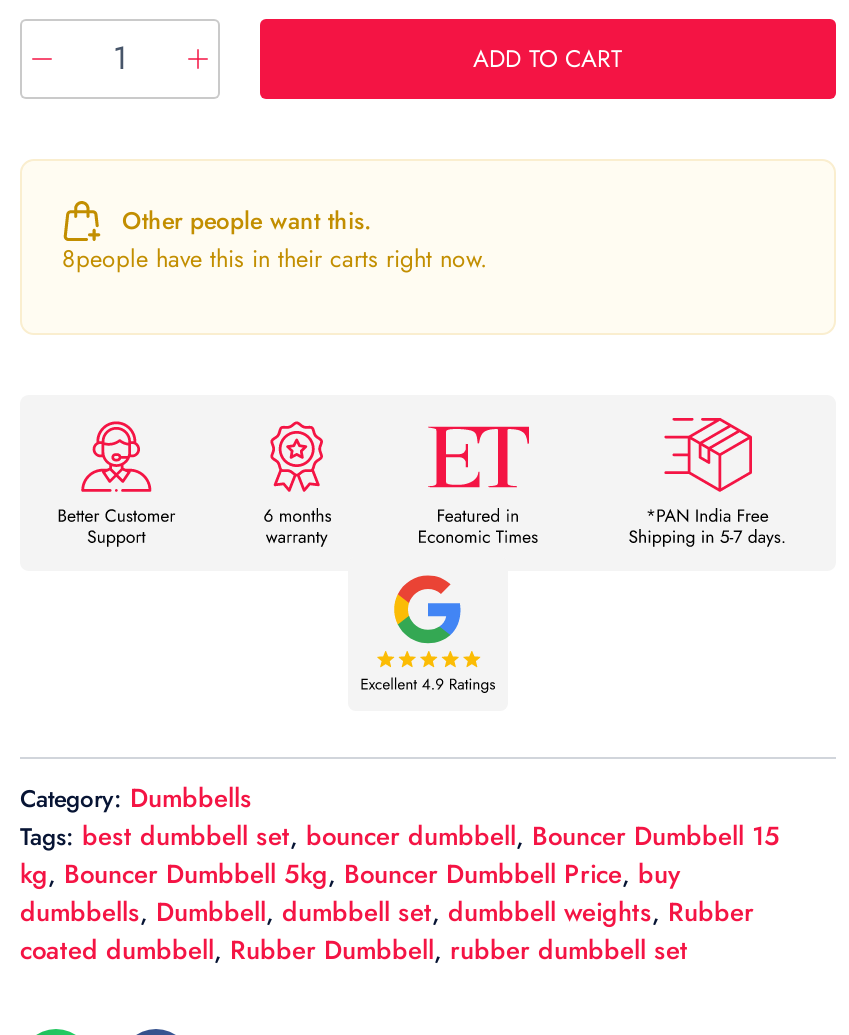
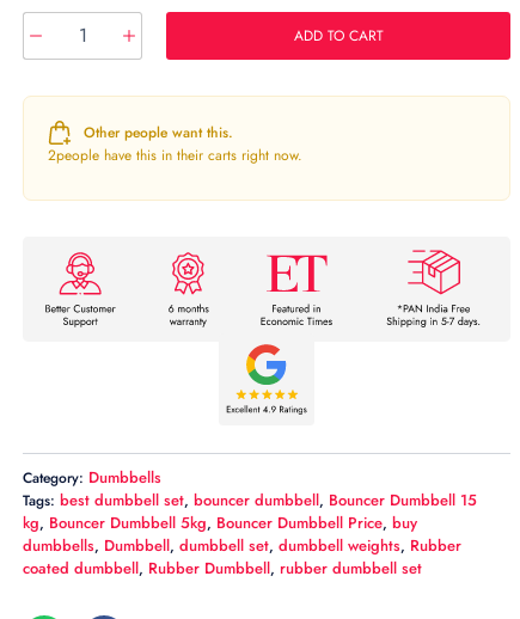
[62,241,488,277] 8people have this in their carts right now. -> [48,144,302,166] 2people have this in their carts right now.

